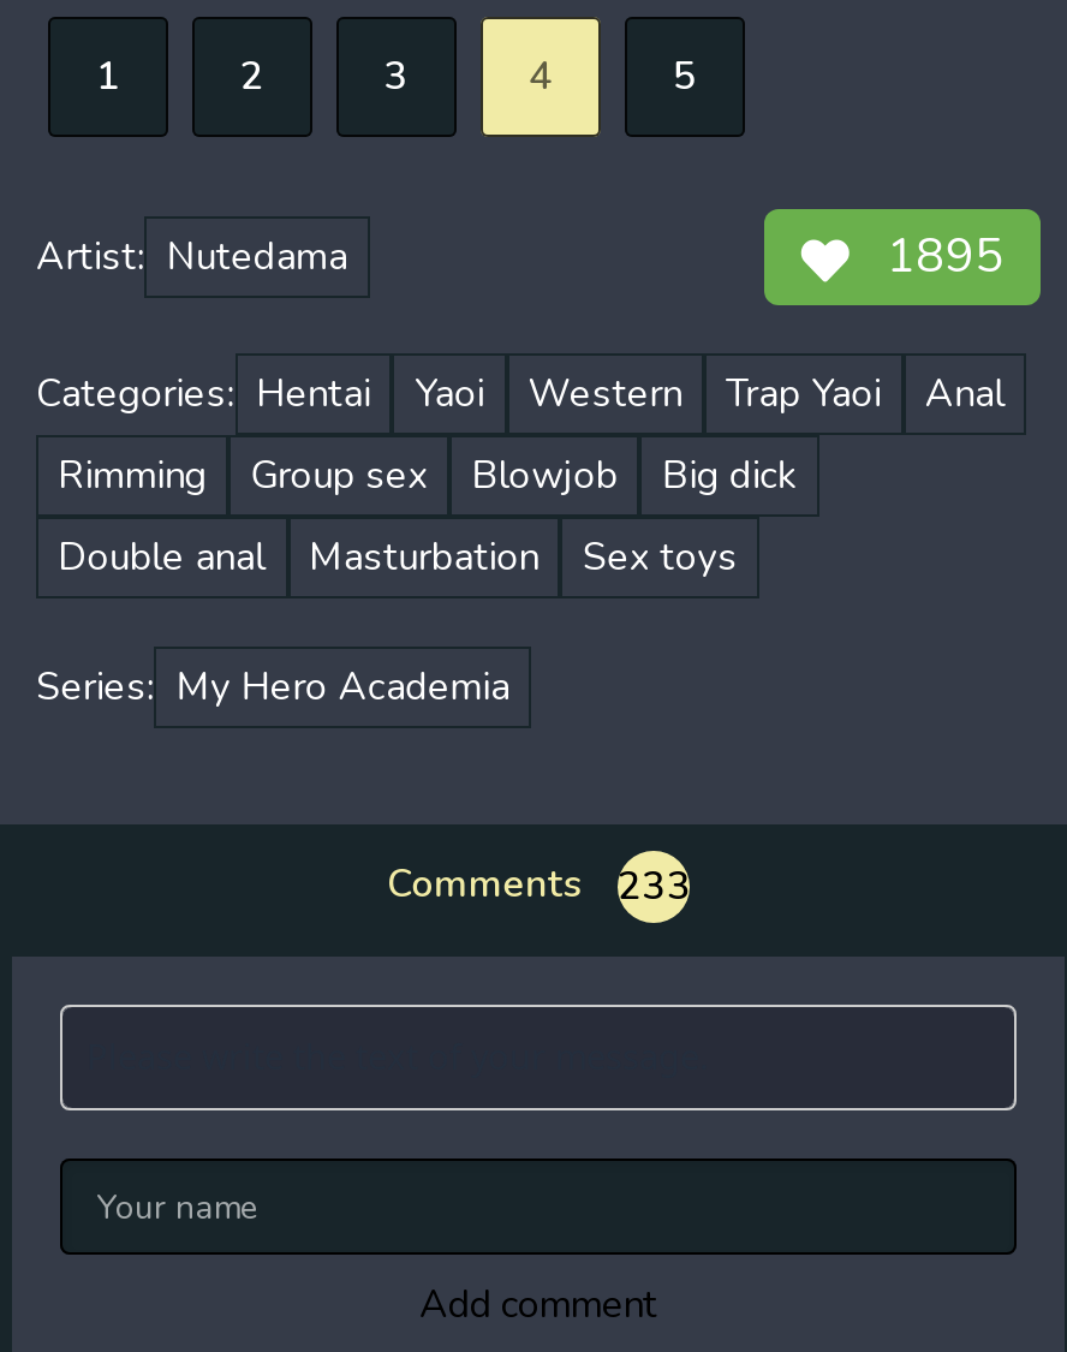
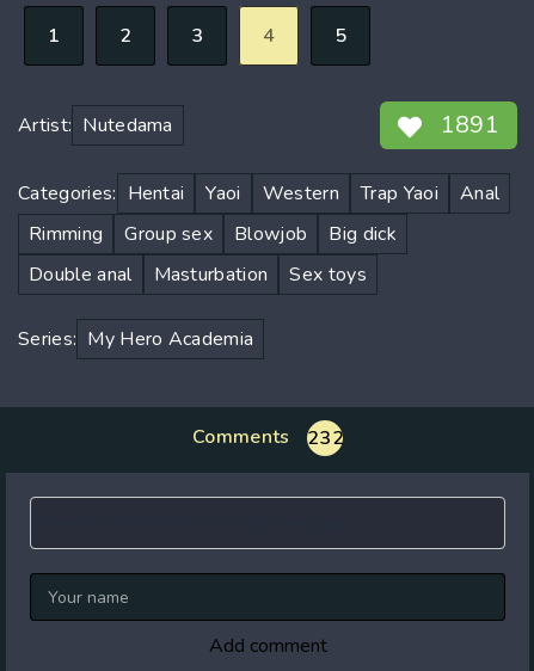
[886,222,1005,287] 1895 -> [440,108,499,140] 1891
[387,857,692,912] Comments 233 -> [192,423,344,451] Comments 232

